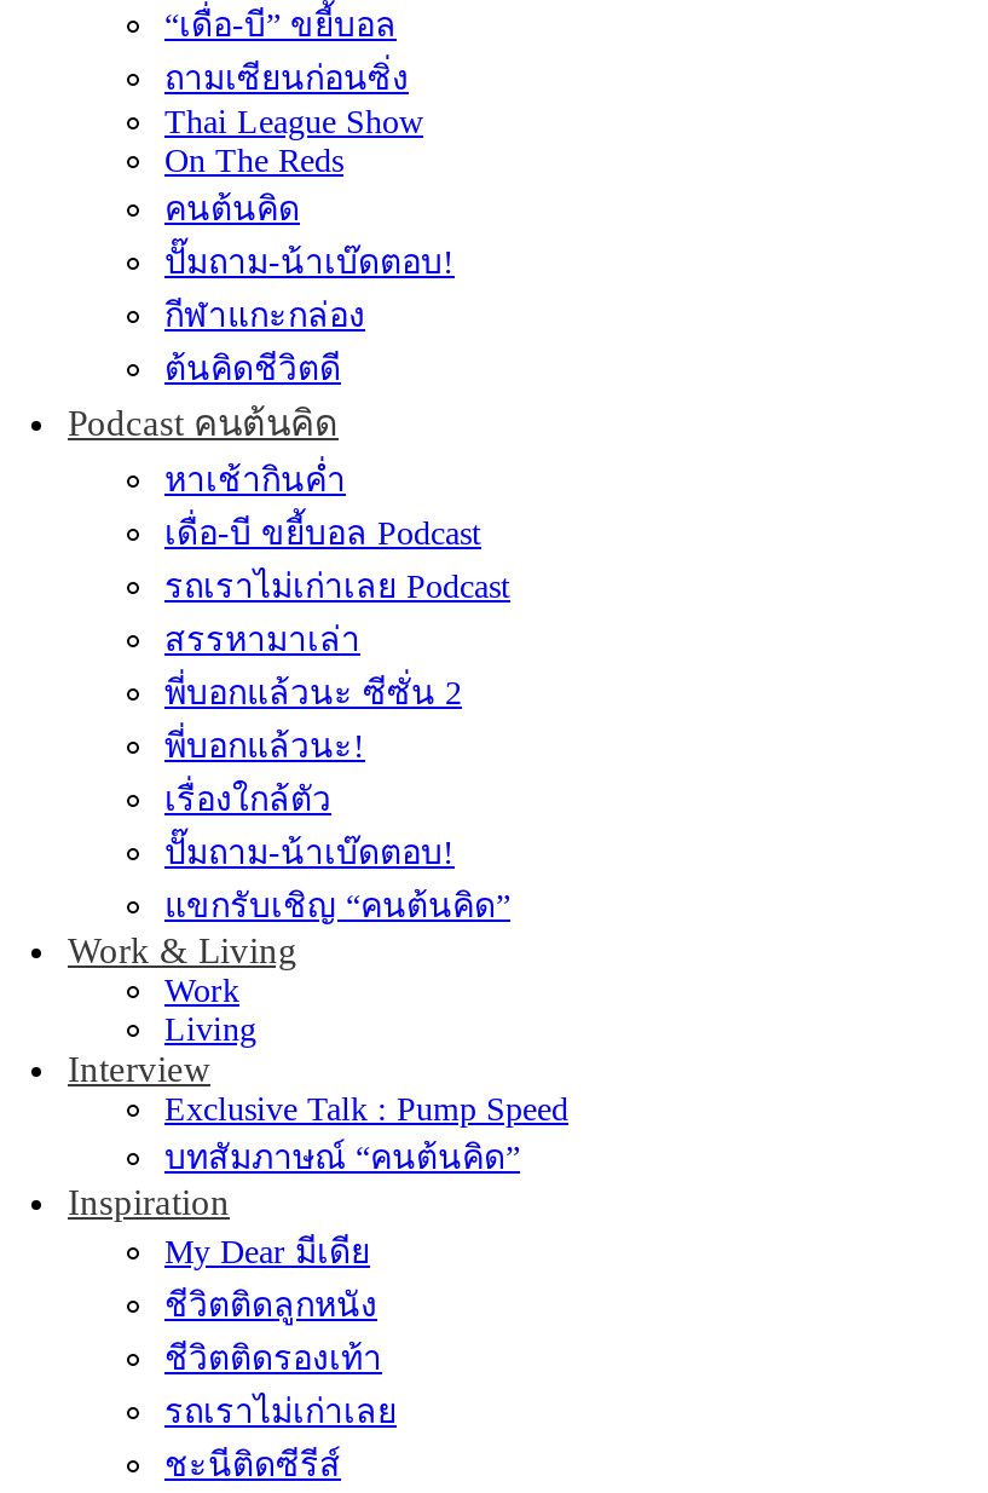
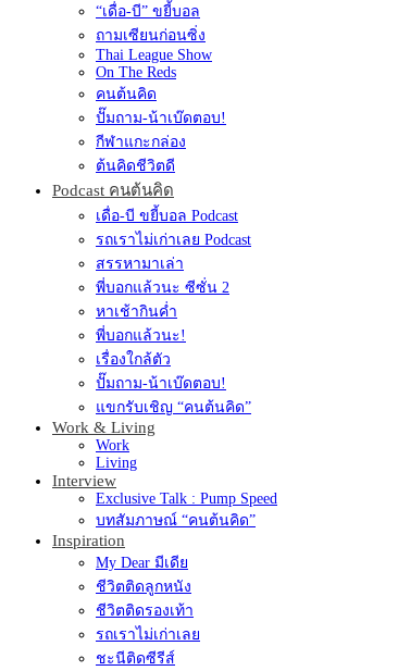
moved [164,462,346,498] -> [96,303,177,320]: หาเช้ากินค่ำ
moved [164,515,510,711] -> [96,208,251,296]: เดื่อ-บี ขยี้บอล Podcast | รถเราไม่เก่าเลย Podcast | สรรหามาเล่า | พี่บอกแล้วนะ ซีซั่น 2

